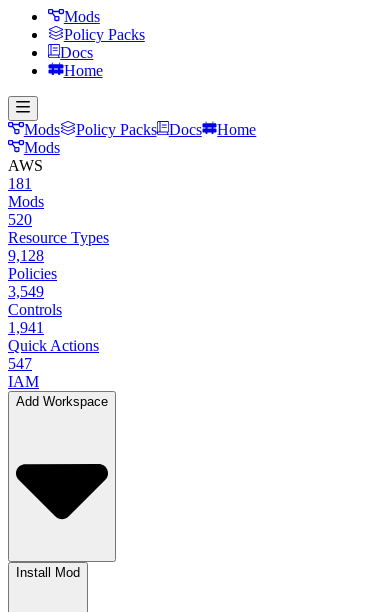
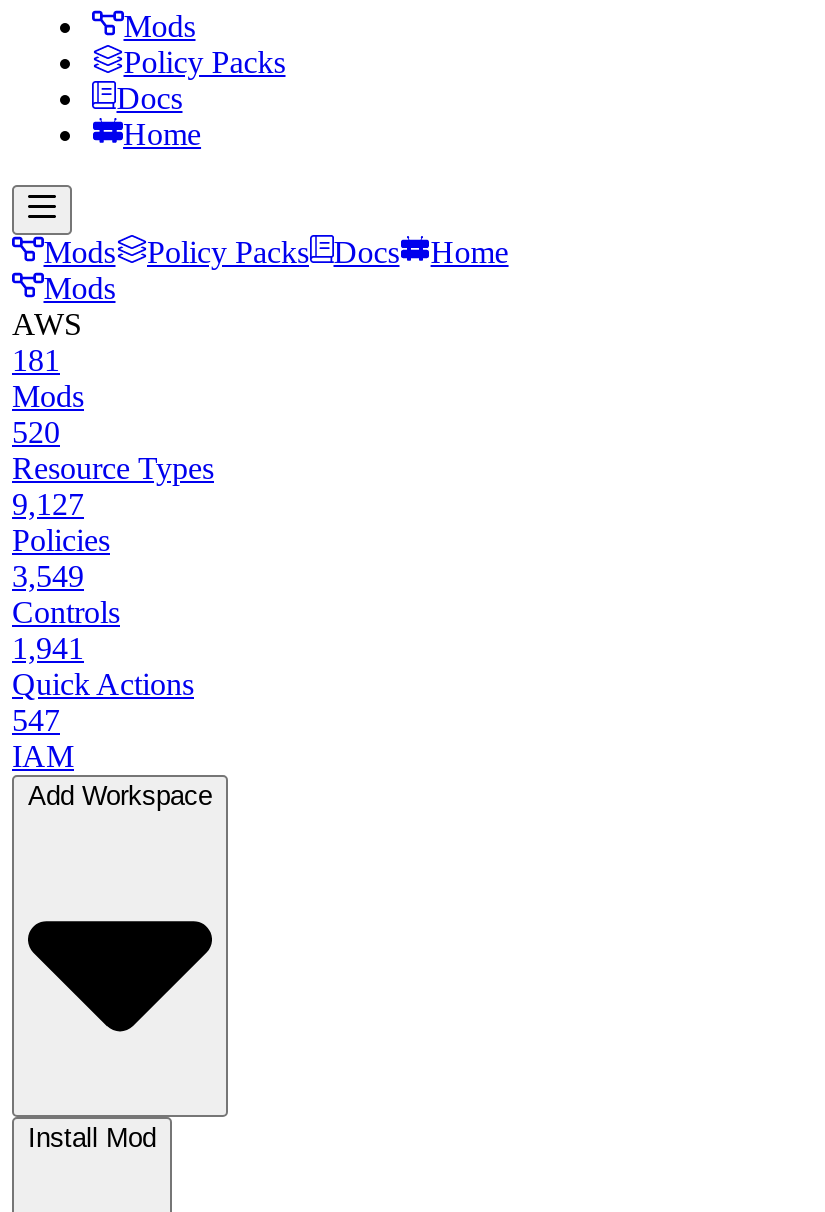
[8,247,44,264] 9,128 -> [12,487,84,521] 9,127

